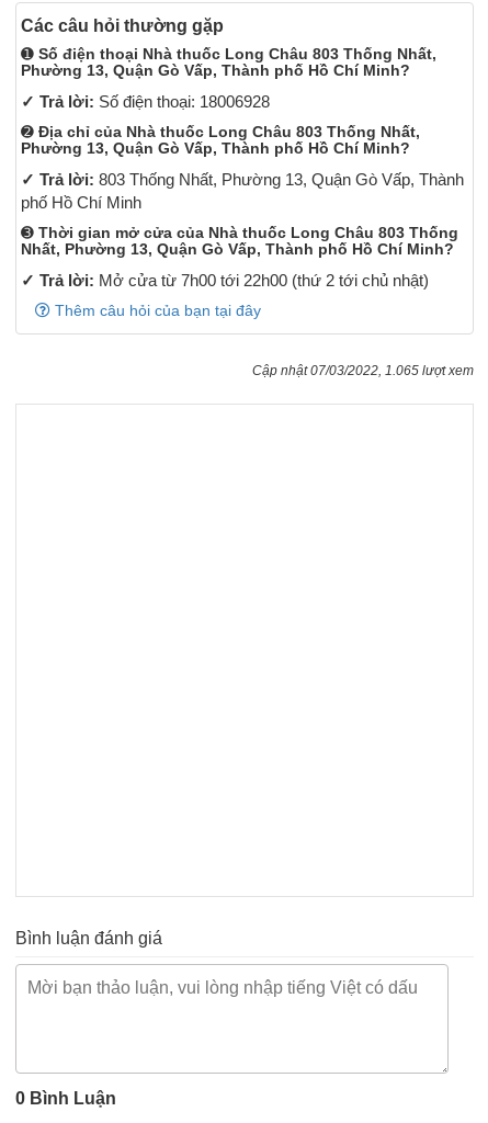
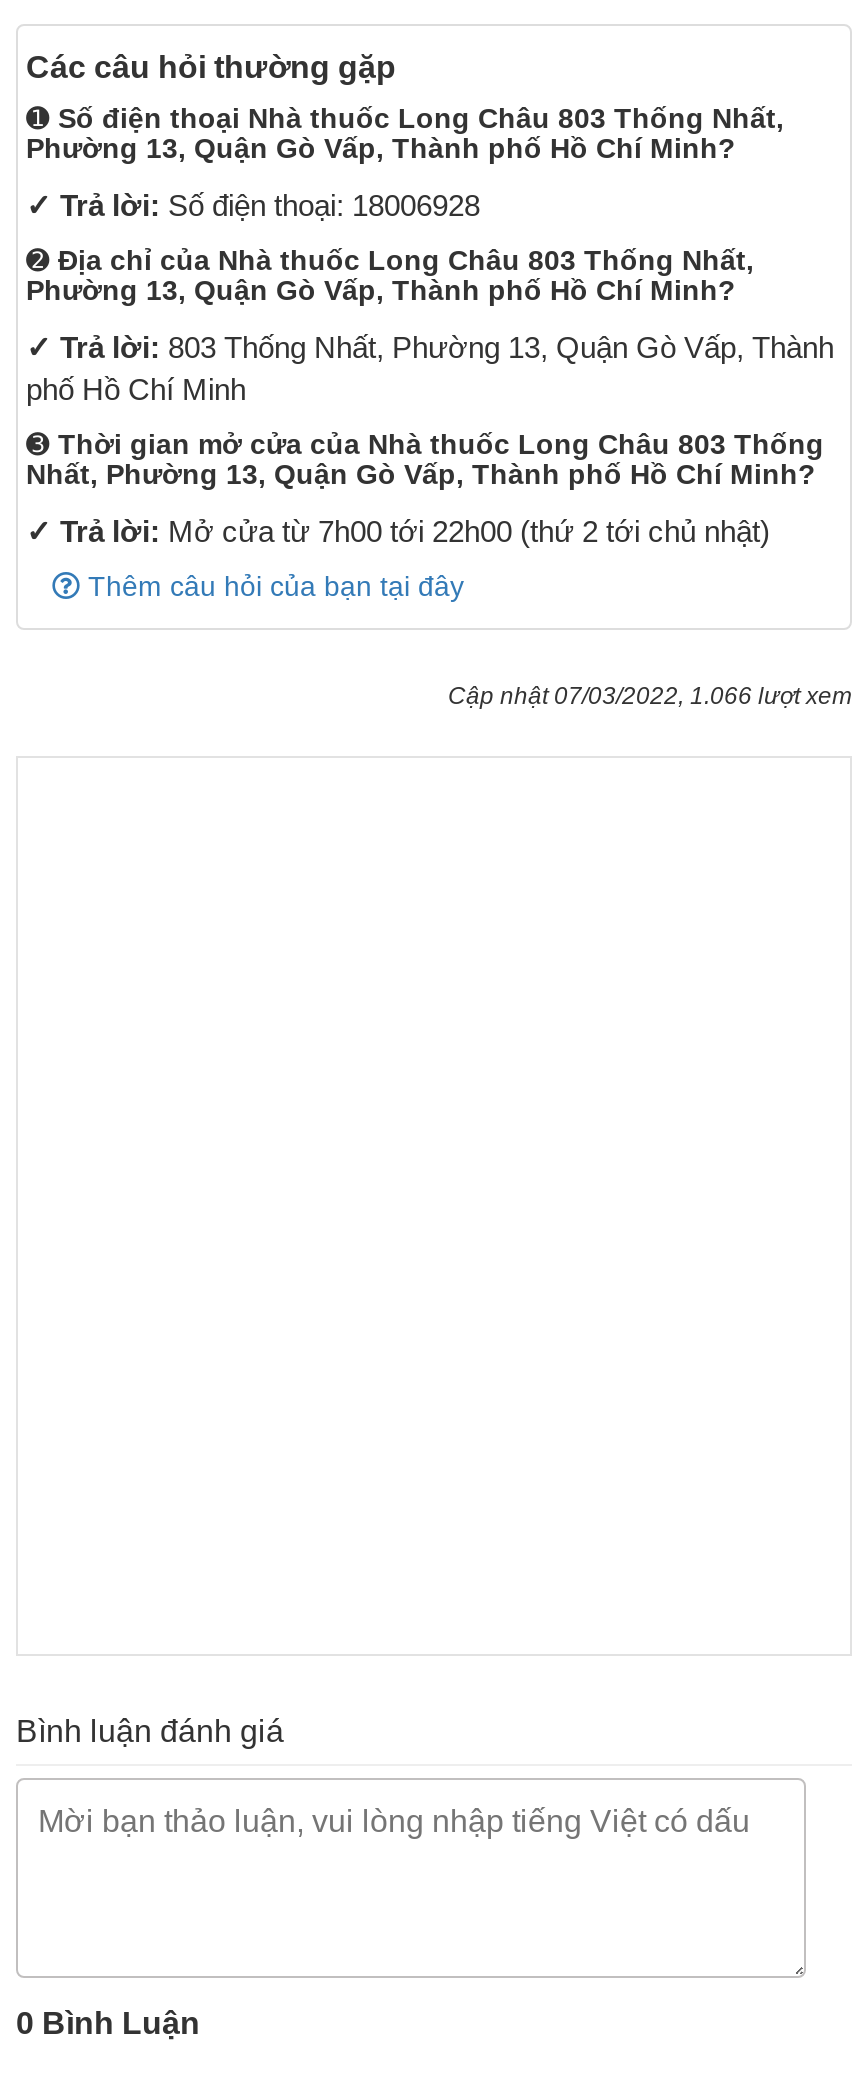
[252,363,474,378] Cập nhật 07/03/2022, 1.065 lượt xem -> [448,682,852,710] Cập nhật 07/03/2022, 1.066 lượt xem

